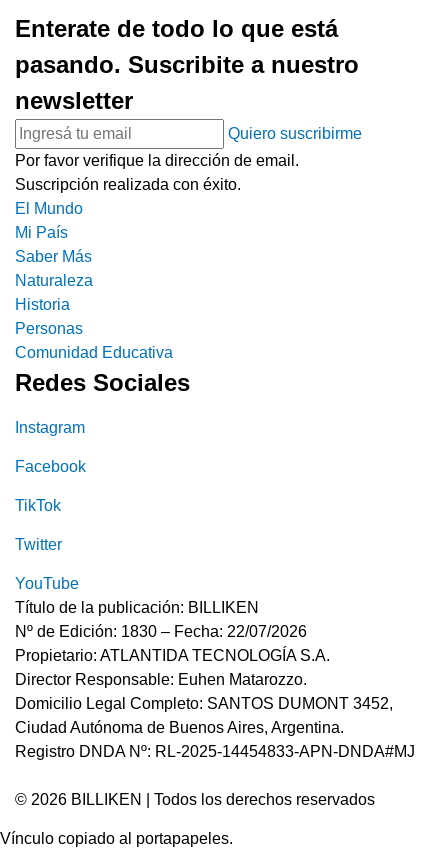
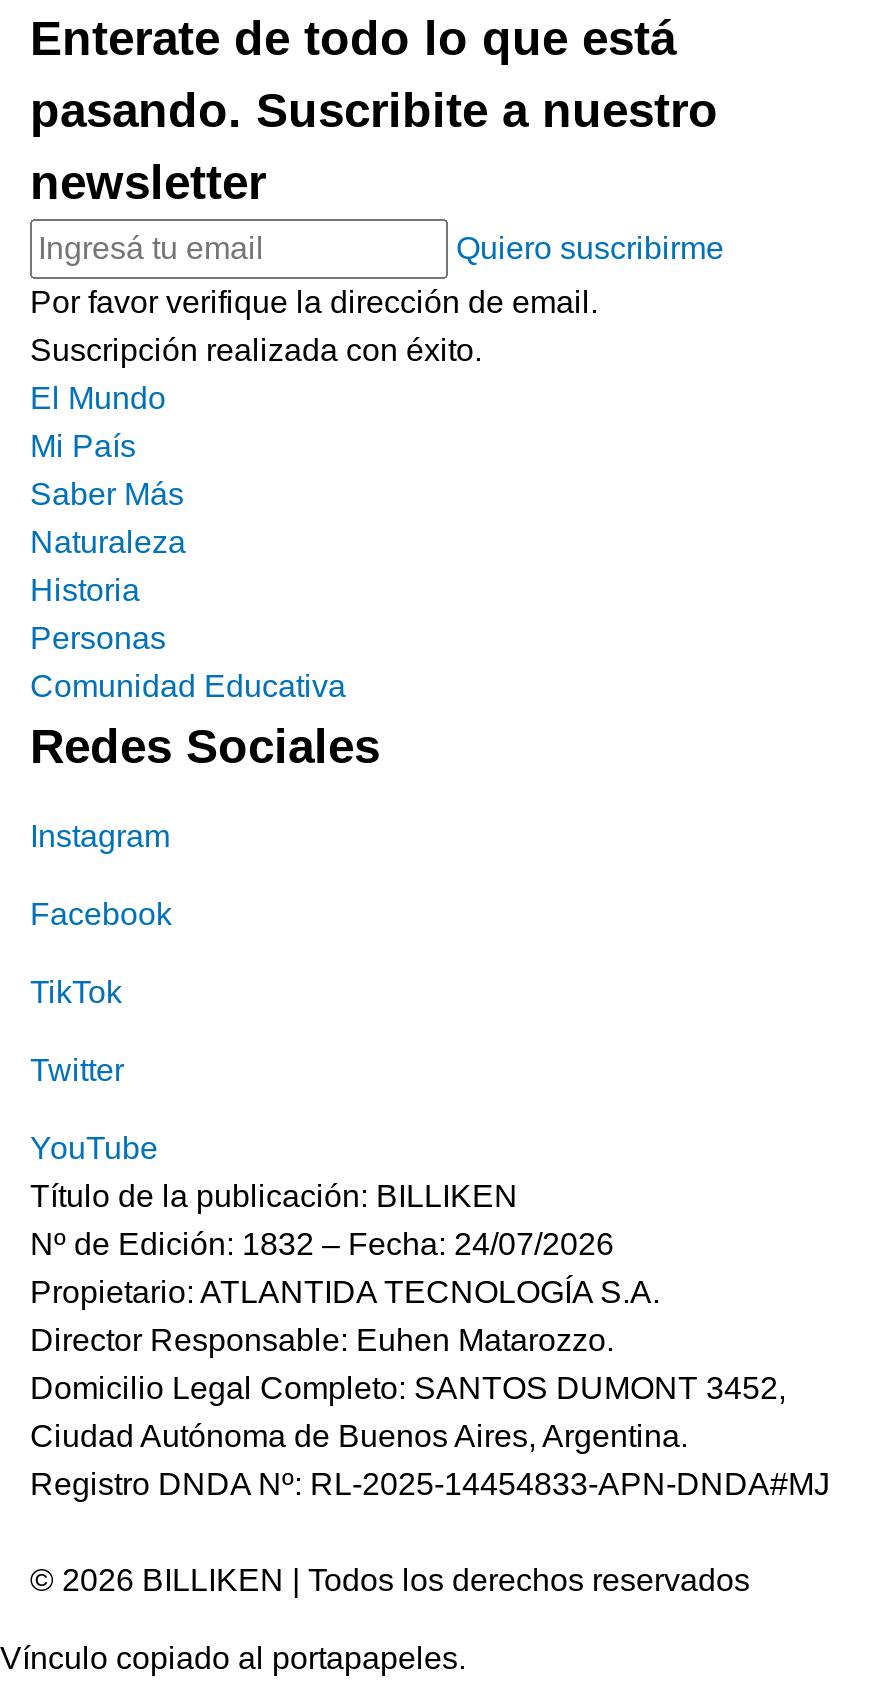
[15,623,307,640] Nº de Edición: 1830 – Fecha: 22/07/2026 -> [30,1228,614,1262] Nº de Edición: 1832 – Fecha: 24/07/2026

